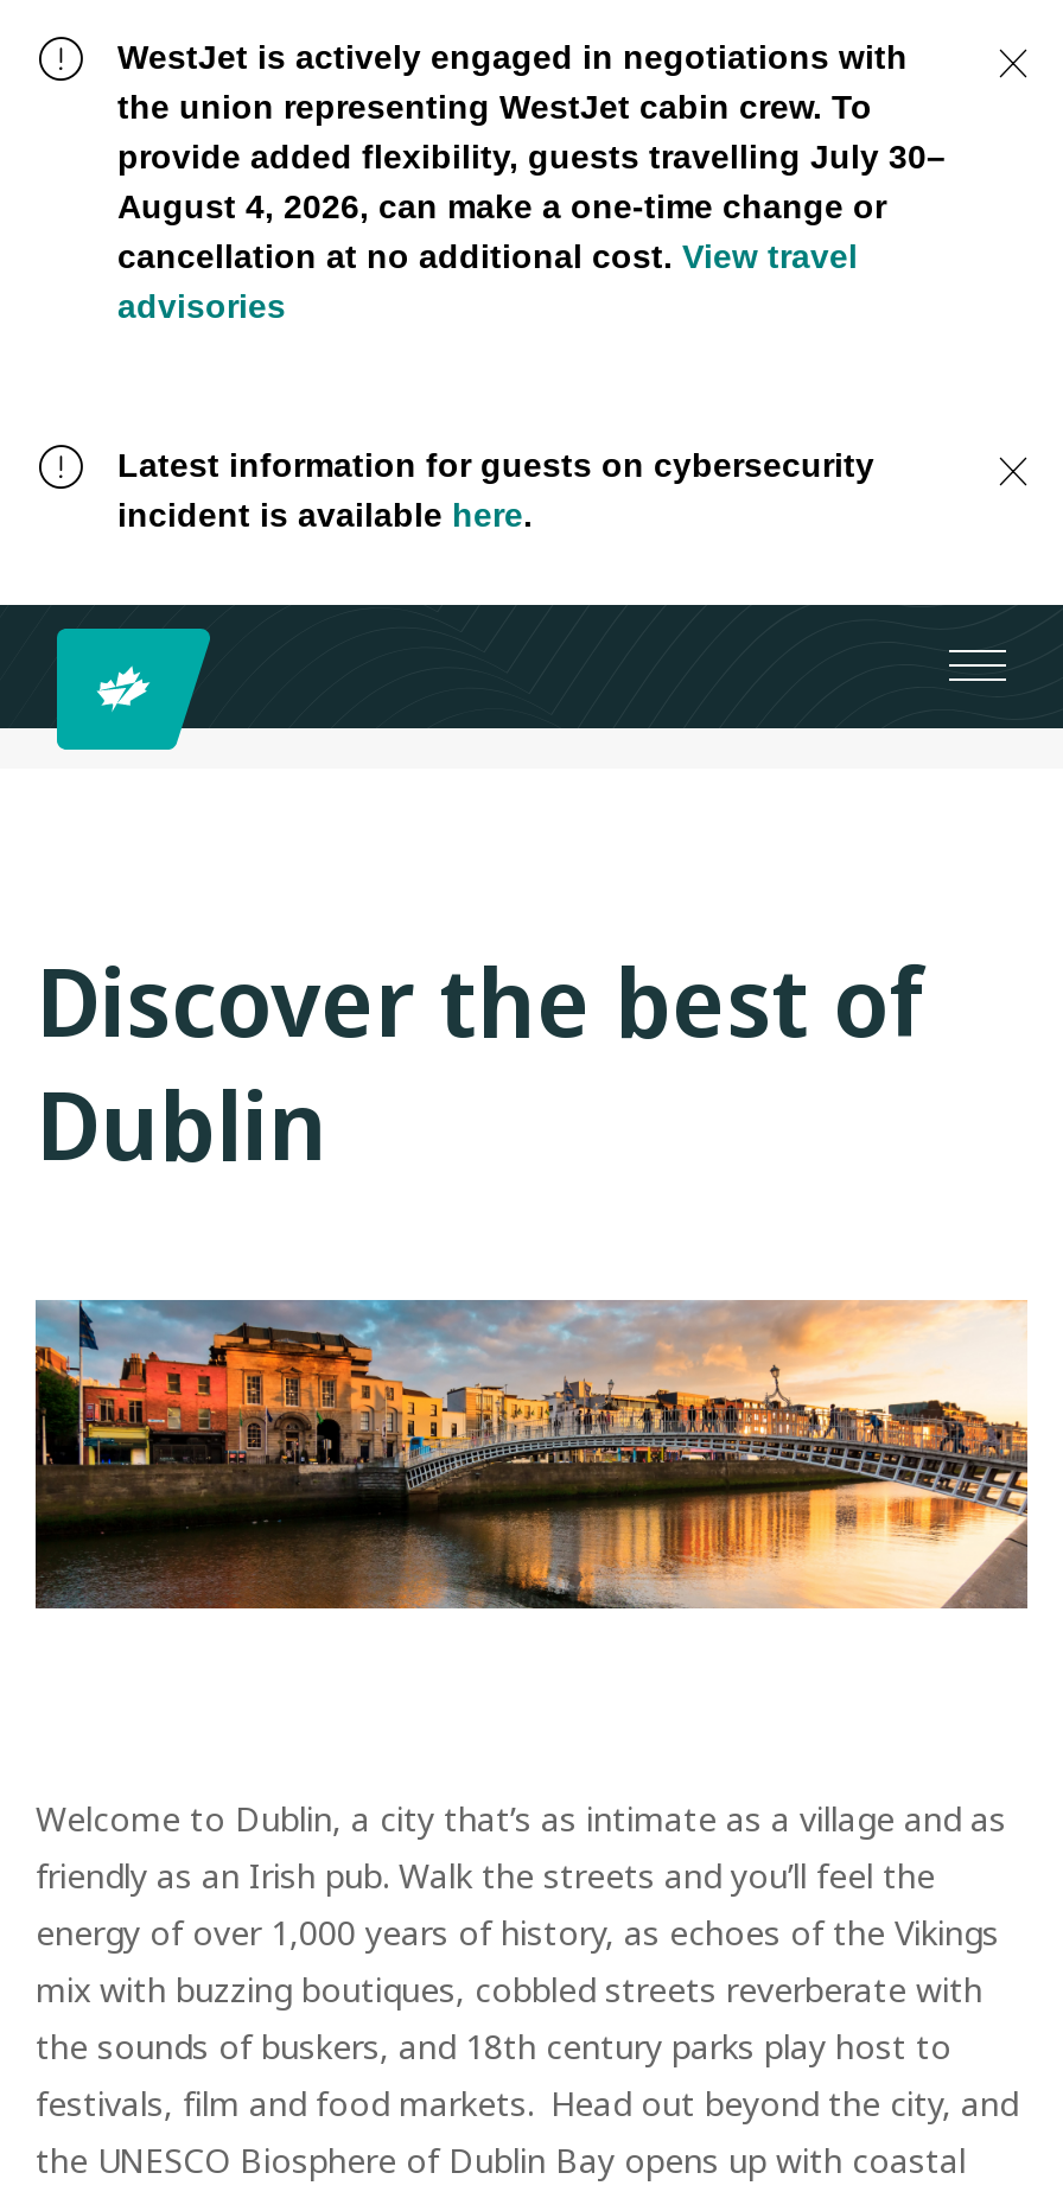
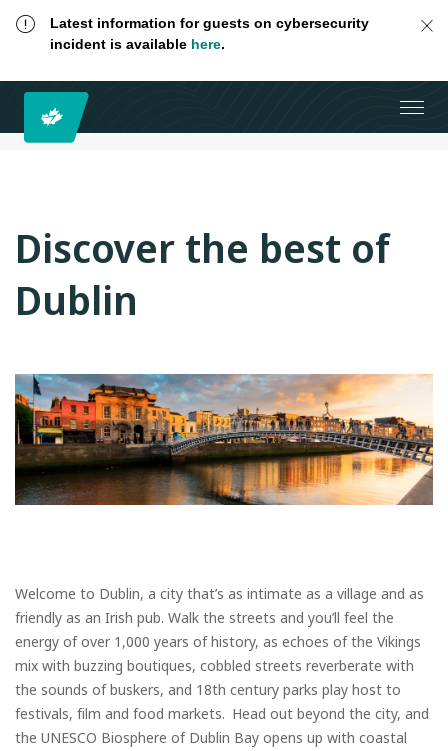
[117,38,946,325] WestJet is actively engaged in negotiations with | the union representing WestJet cabin crew. To | provide added flexibility, guests travelling July 30– | August 4, 2026, can make a one-time change or | cancellation at no additional cost. View travel | advisories -> none

